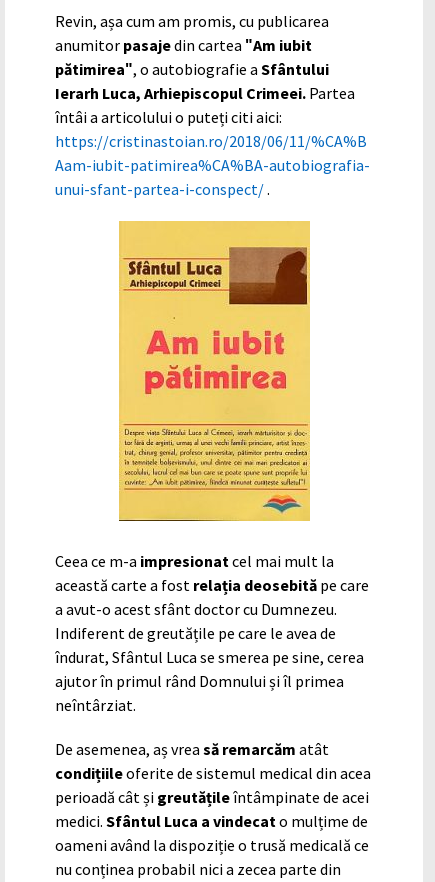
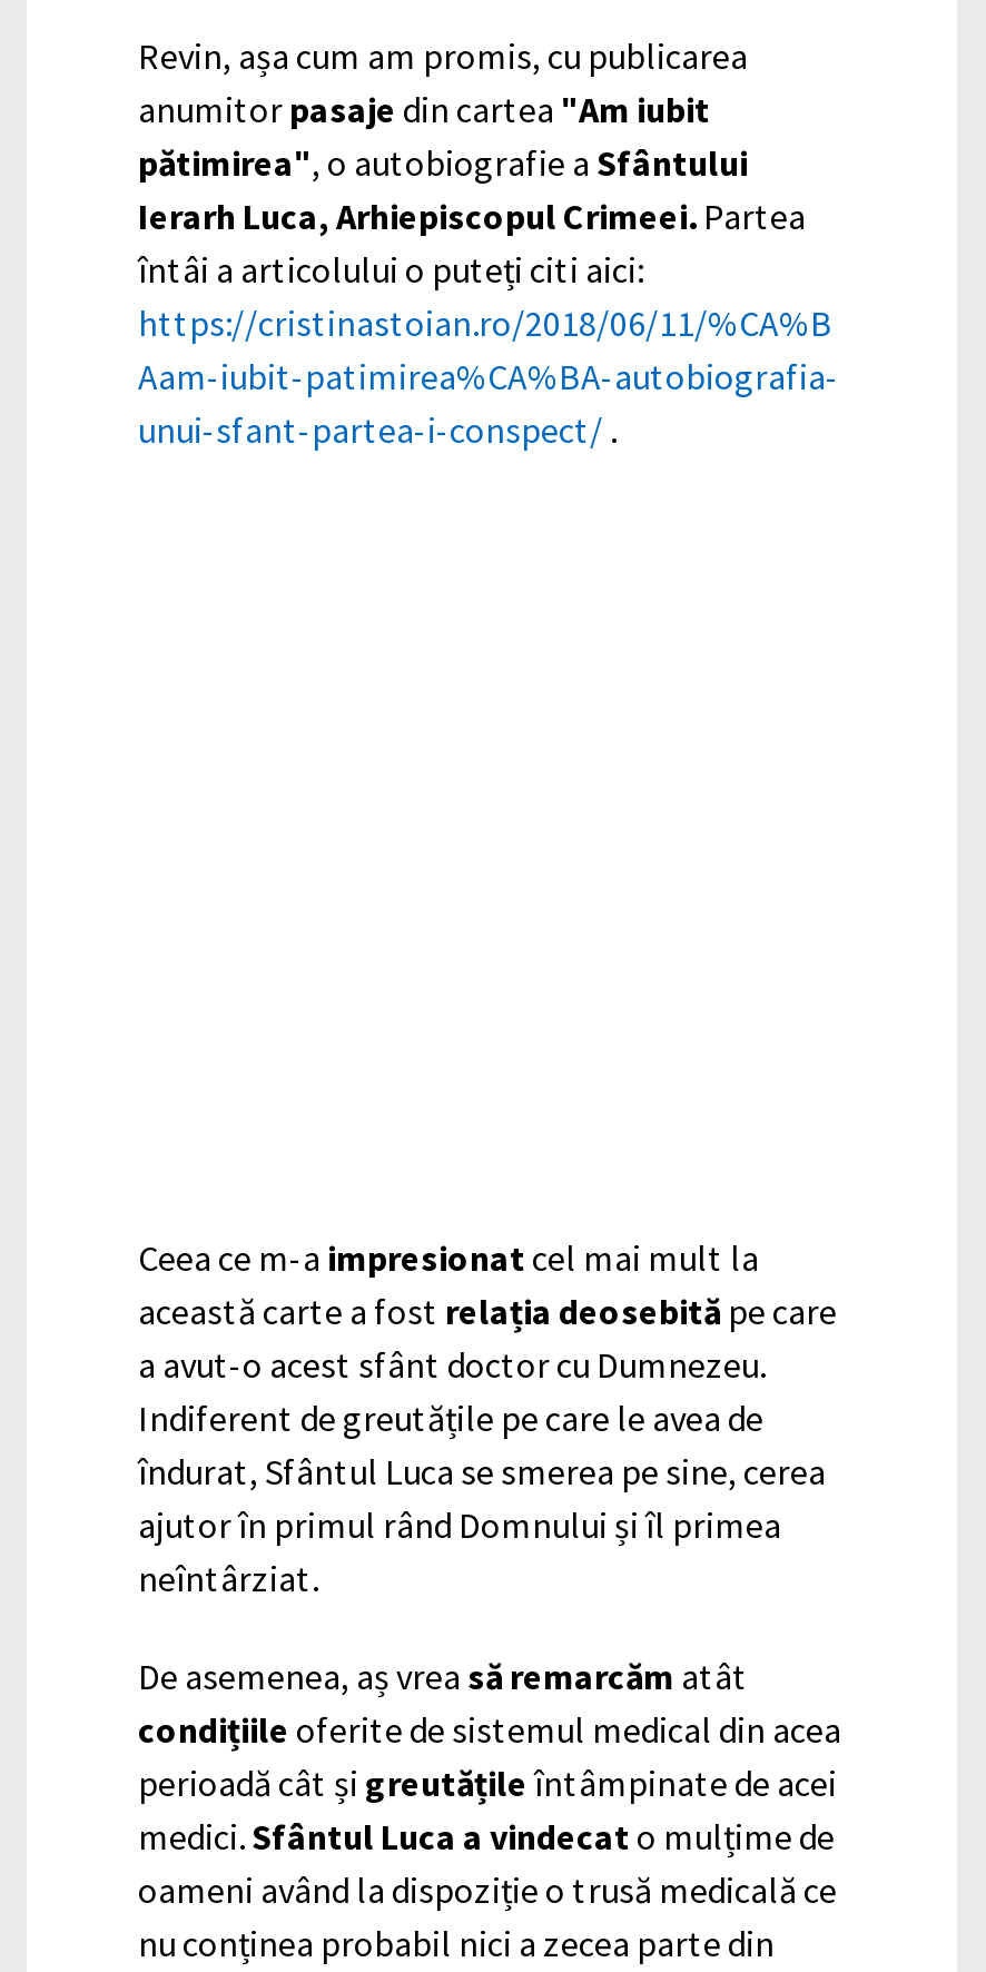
[118,220,311,522] [image] -> none

